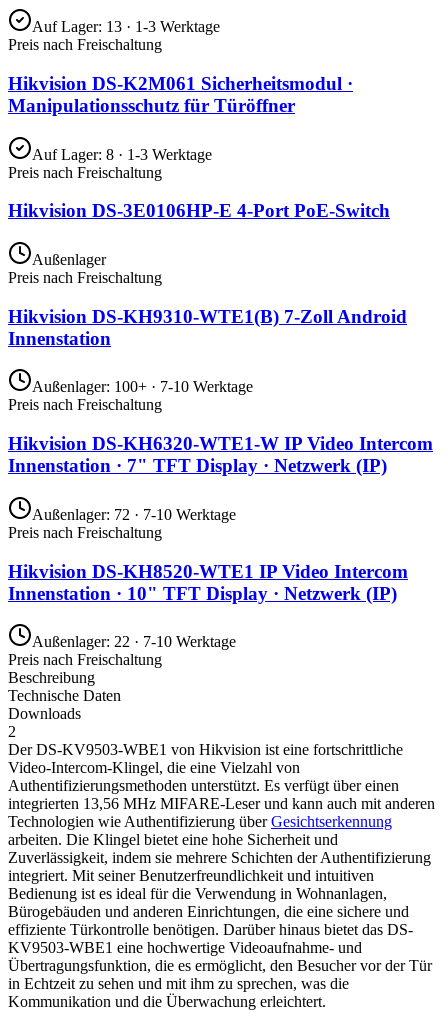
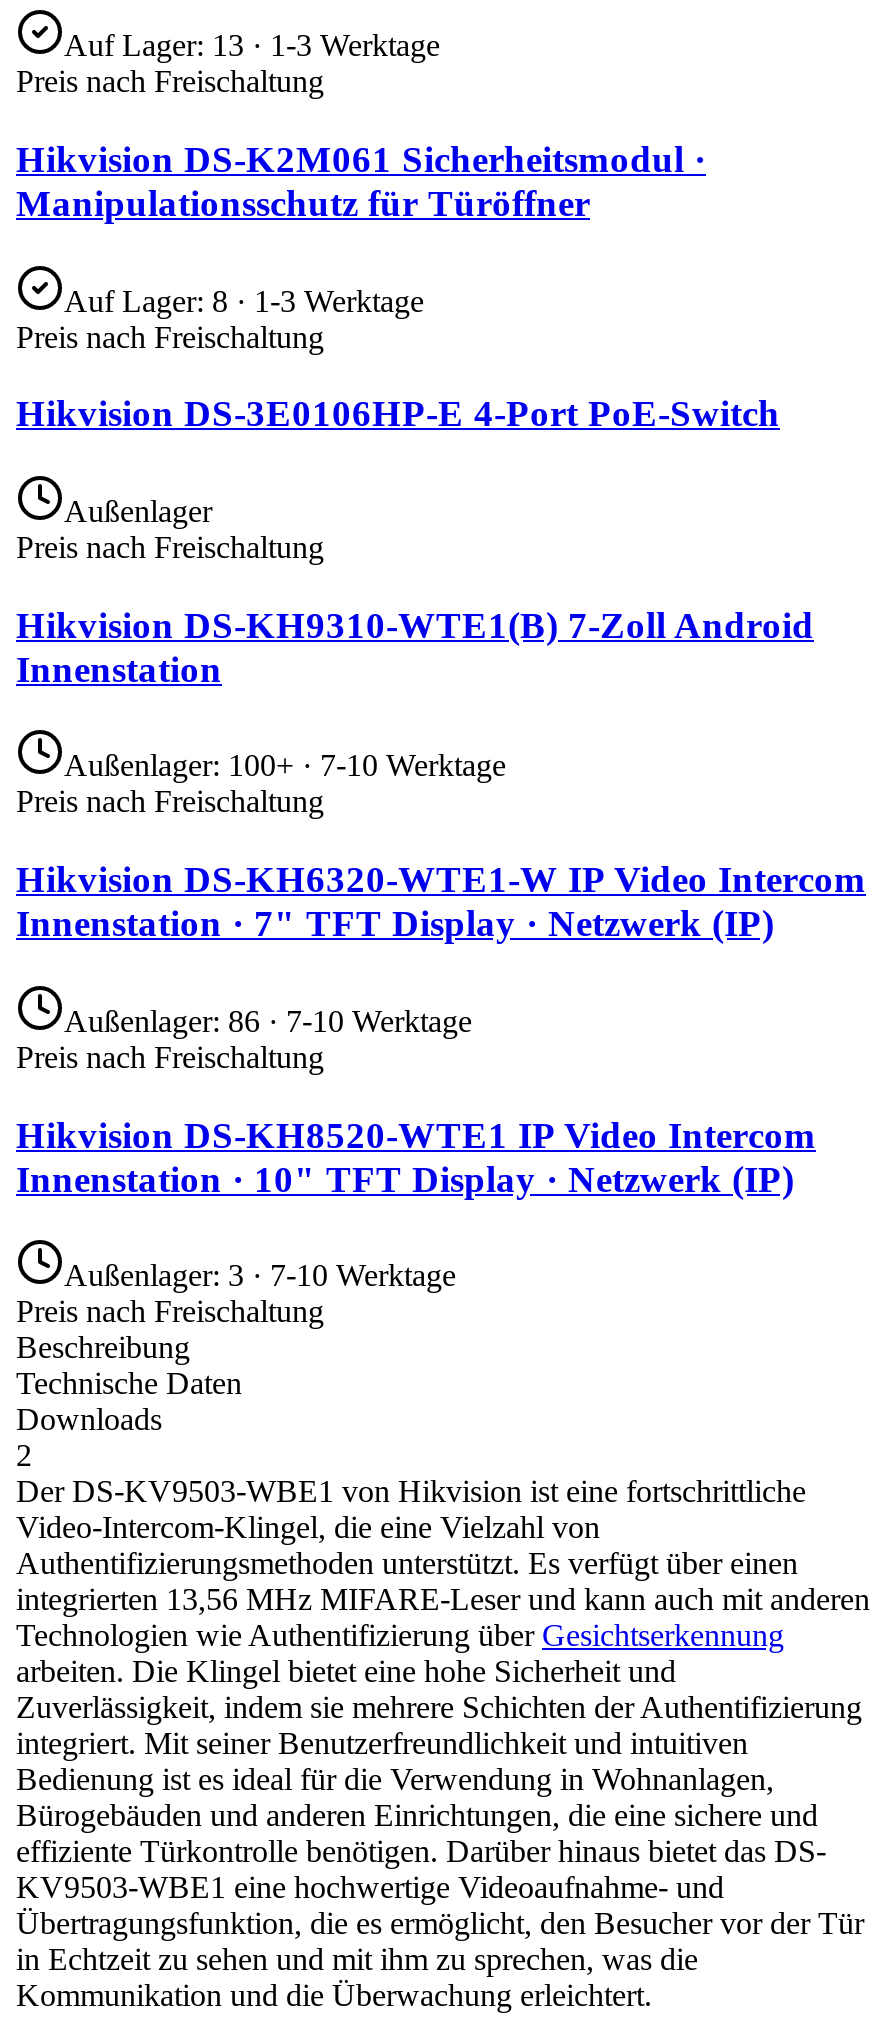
[32,506,236,523] Außenlager: 72 · 7-10 Werktage -> [64,1004,472,1038] Außenlager: 86 · 7-10 Werktage
[32,633,236,650] Außenlager: 22 · 7-10 Werktage -> [64,1259,456,1293] Außenlager: 3 · 7-10 Werktage

